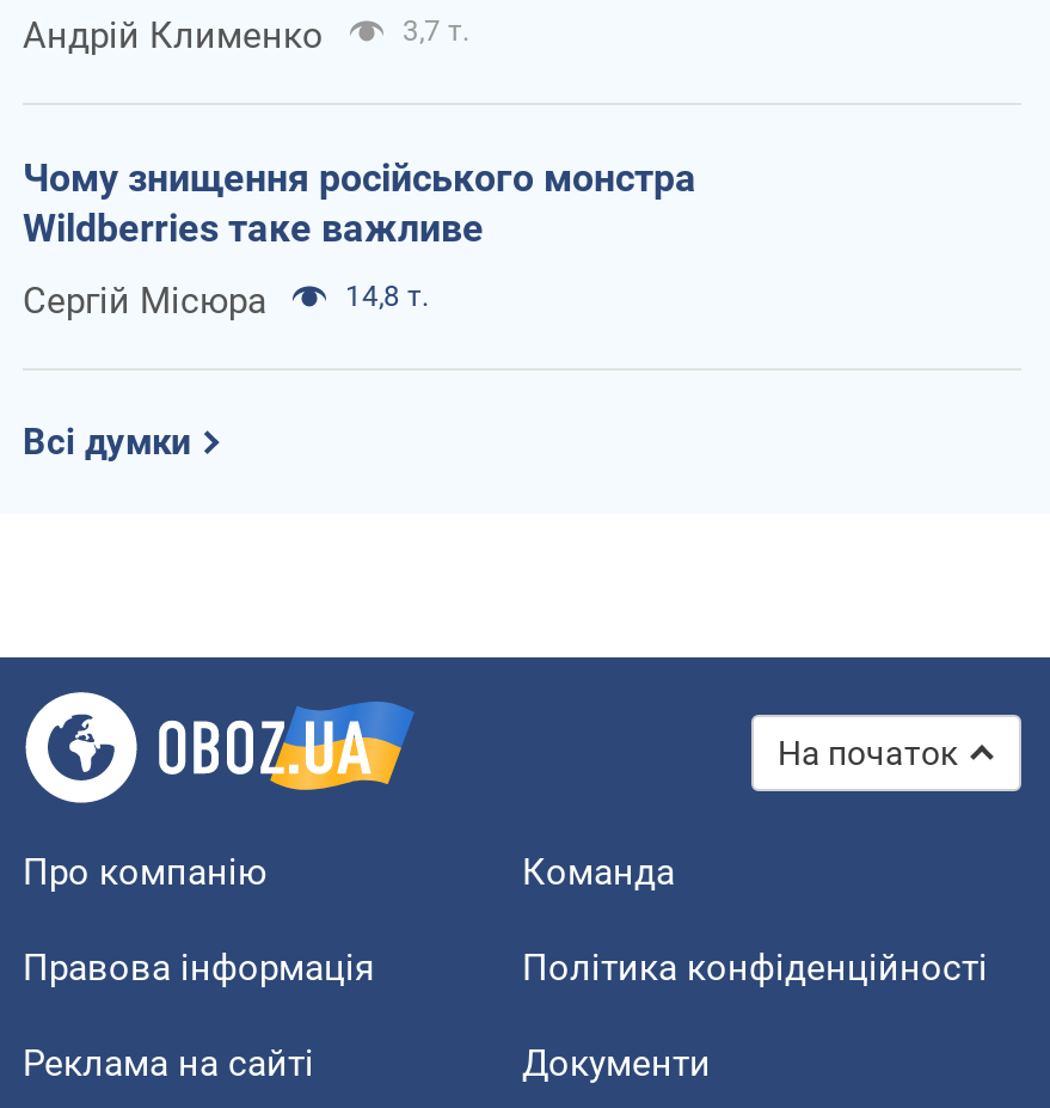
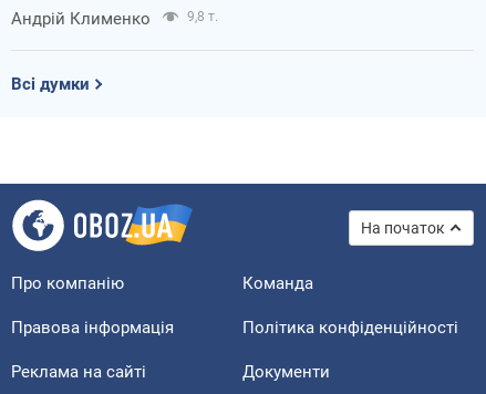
[23,14,696,322] 3,7 т. | Чому знищення російського монстра | Wildberries таке важливе | Сергій Місюра | 14,8 т. -> [187,9,218,24] 9,8 т.

